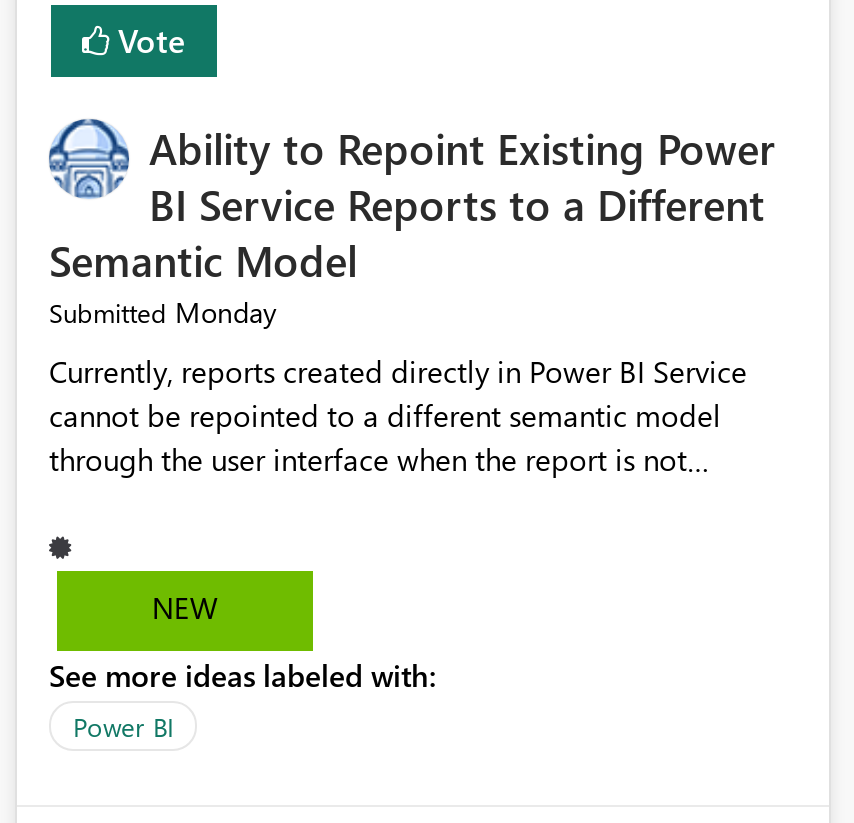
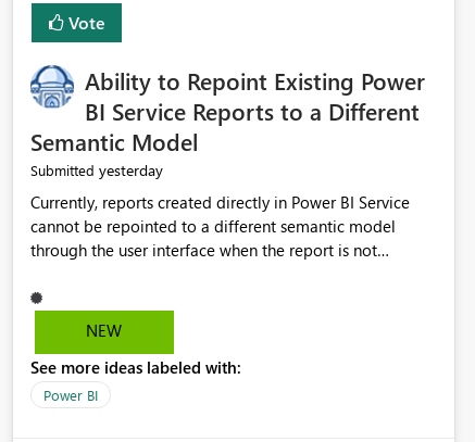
[49,294,277,332] Submitted Monday -> [30,160,163,181] Submitted yesterday

